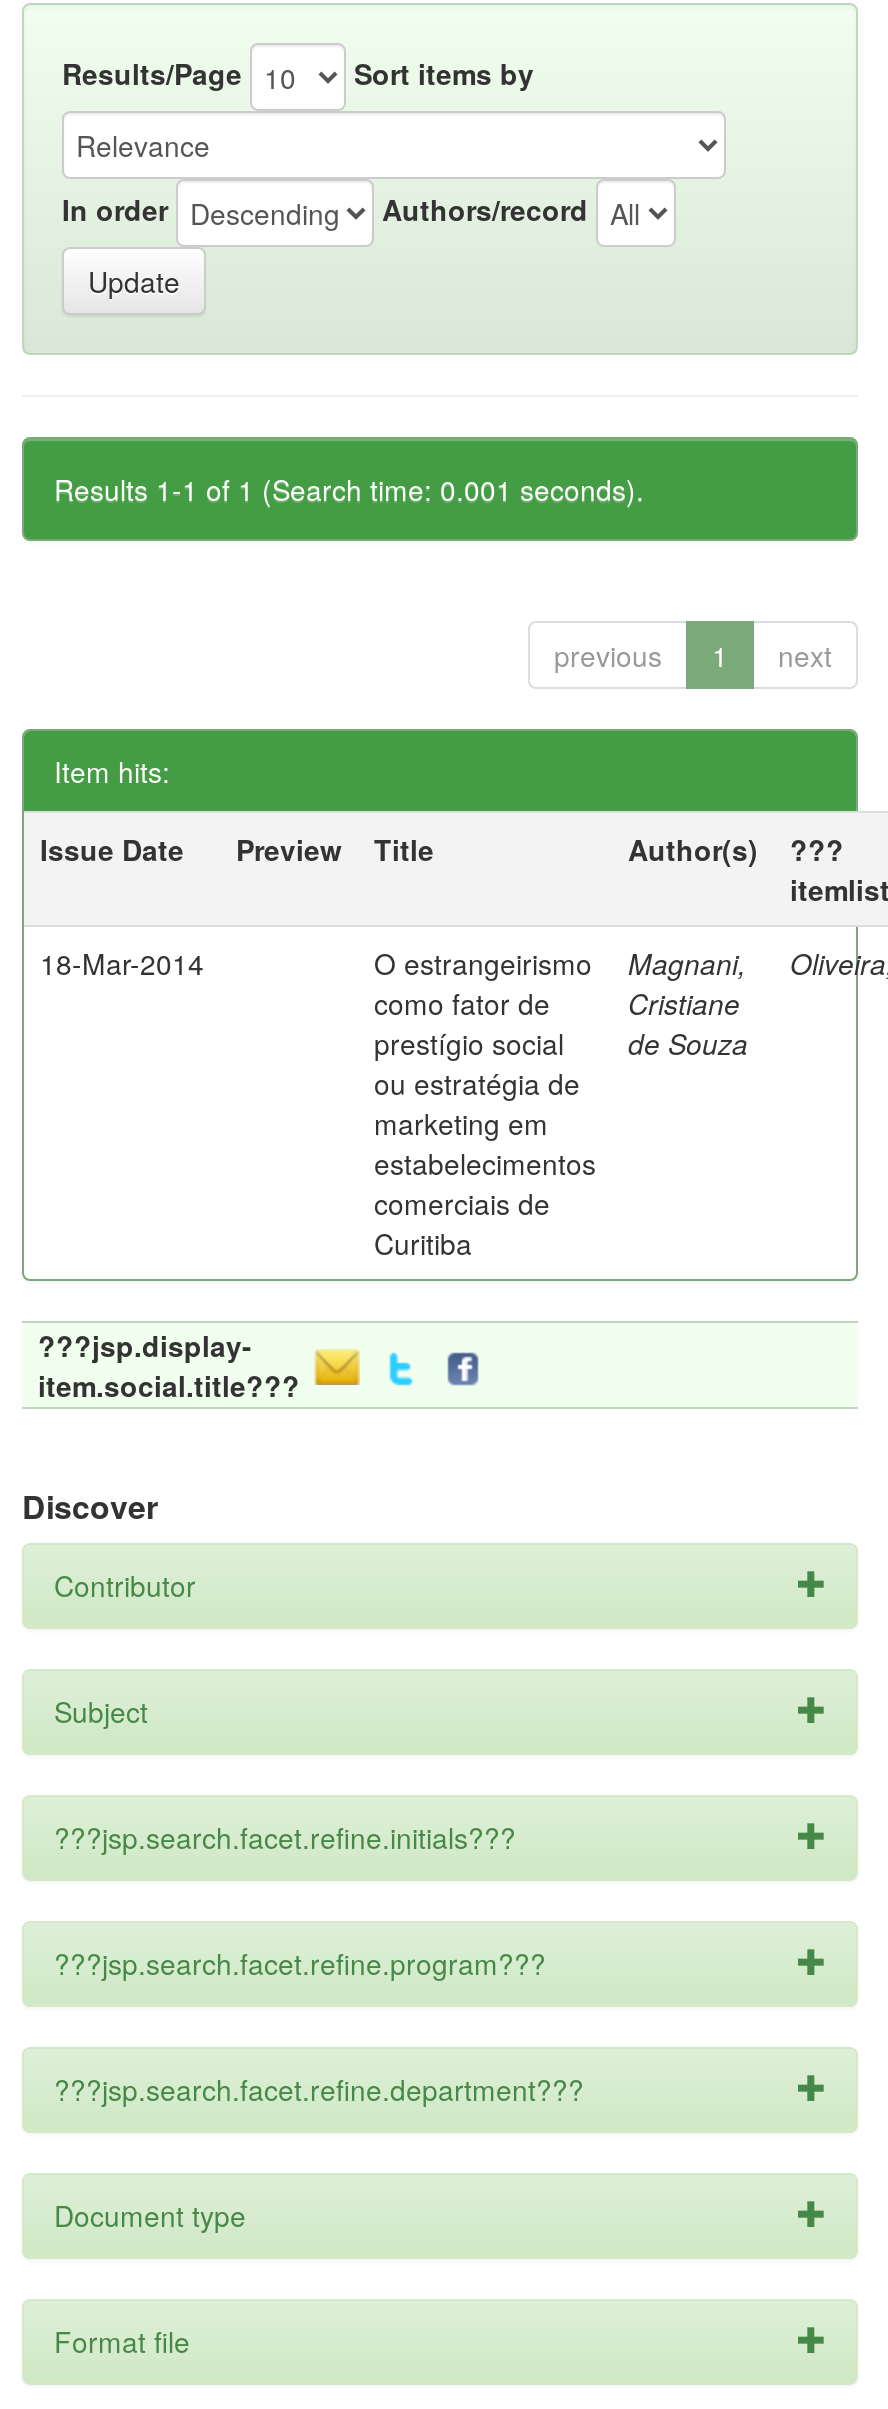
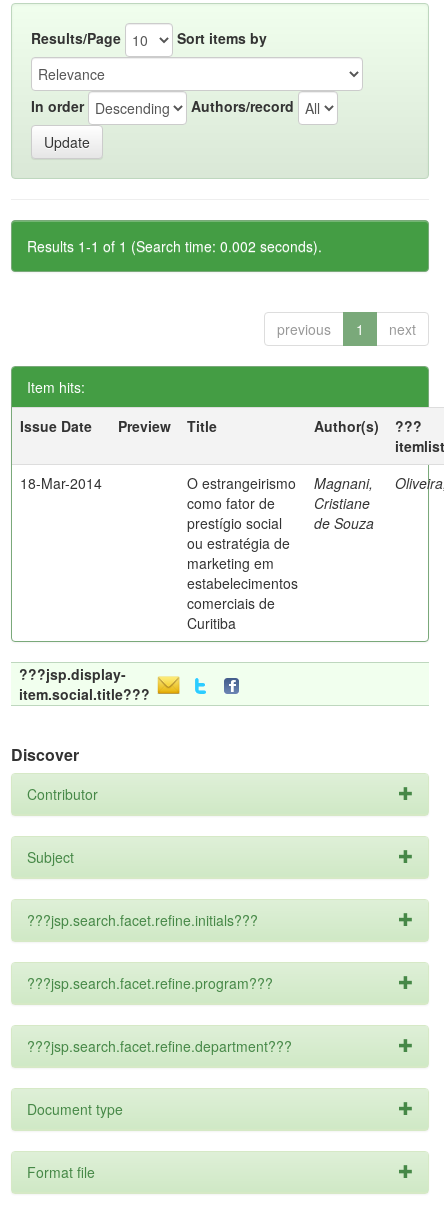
[54,469,644,509] Results 1-1 of 1 (Search time: 0.001 seconds). -> [27,236,322,256] Results 1-1 of 1 (Search time: 0.002 seconds).

